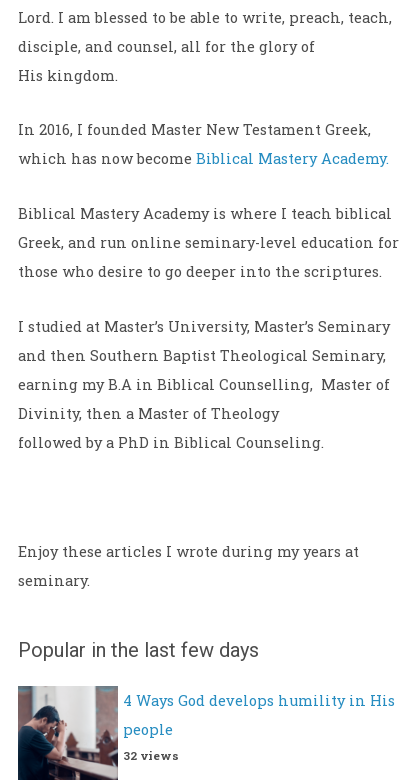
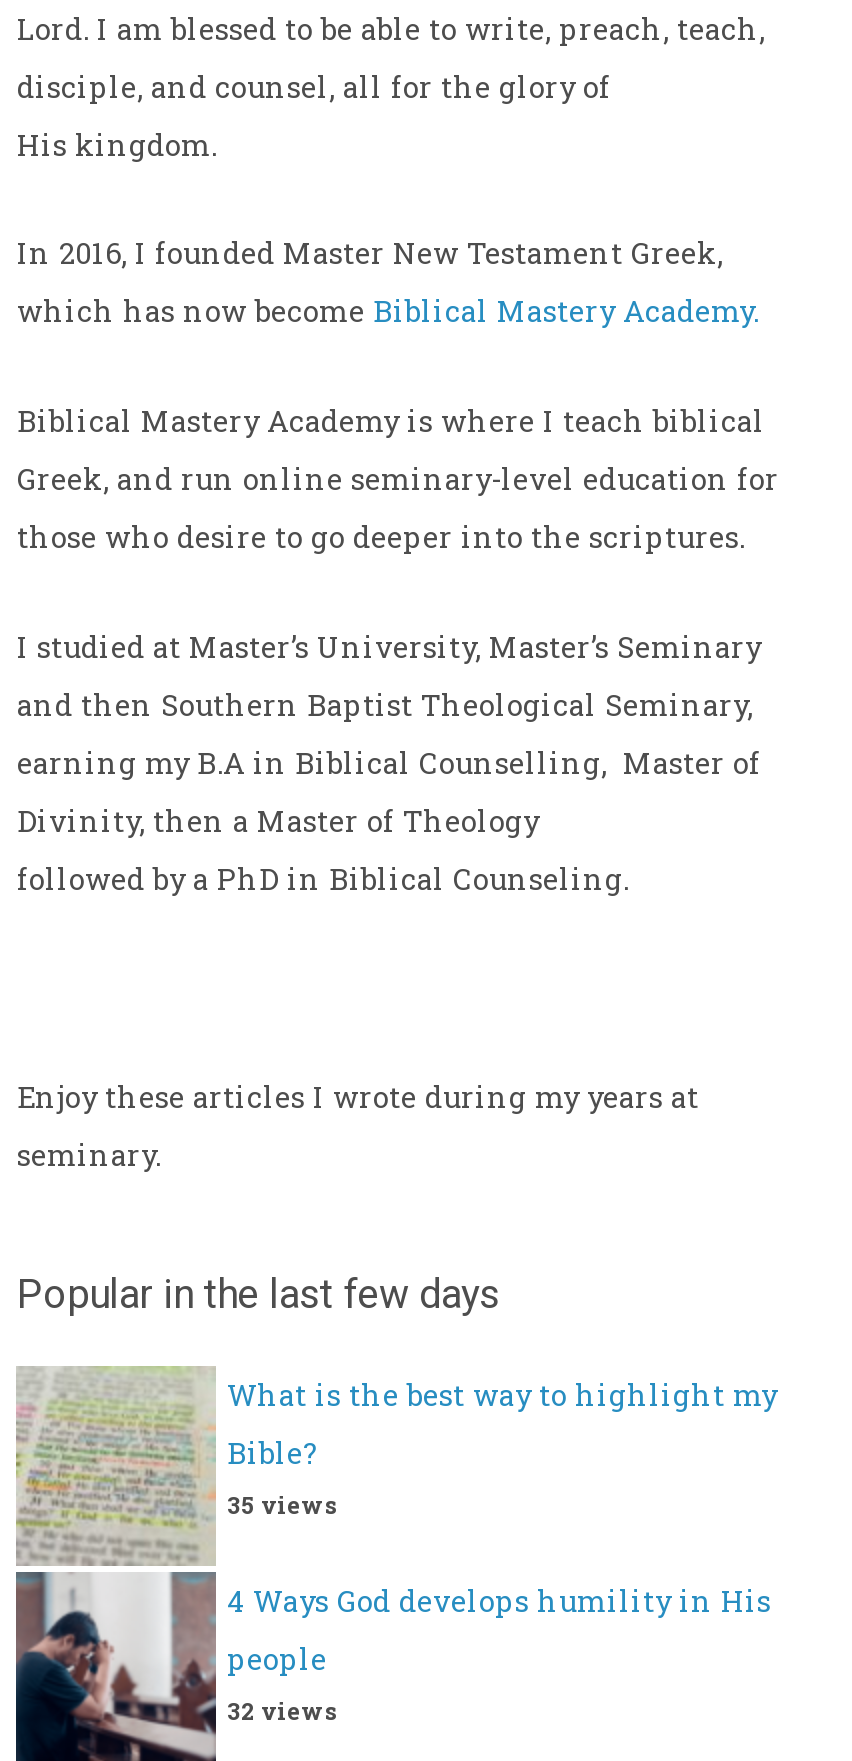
none -> [14,1366,777,1574] [image] | What is the best way to highlight my | Bible? | 35 views

